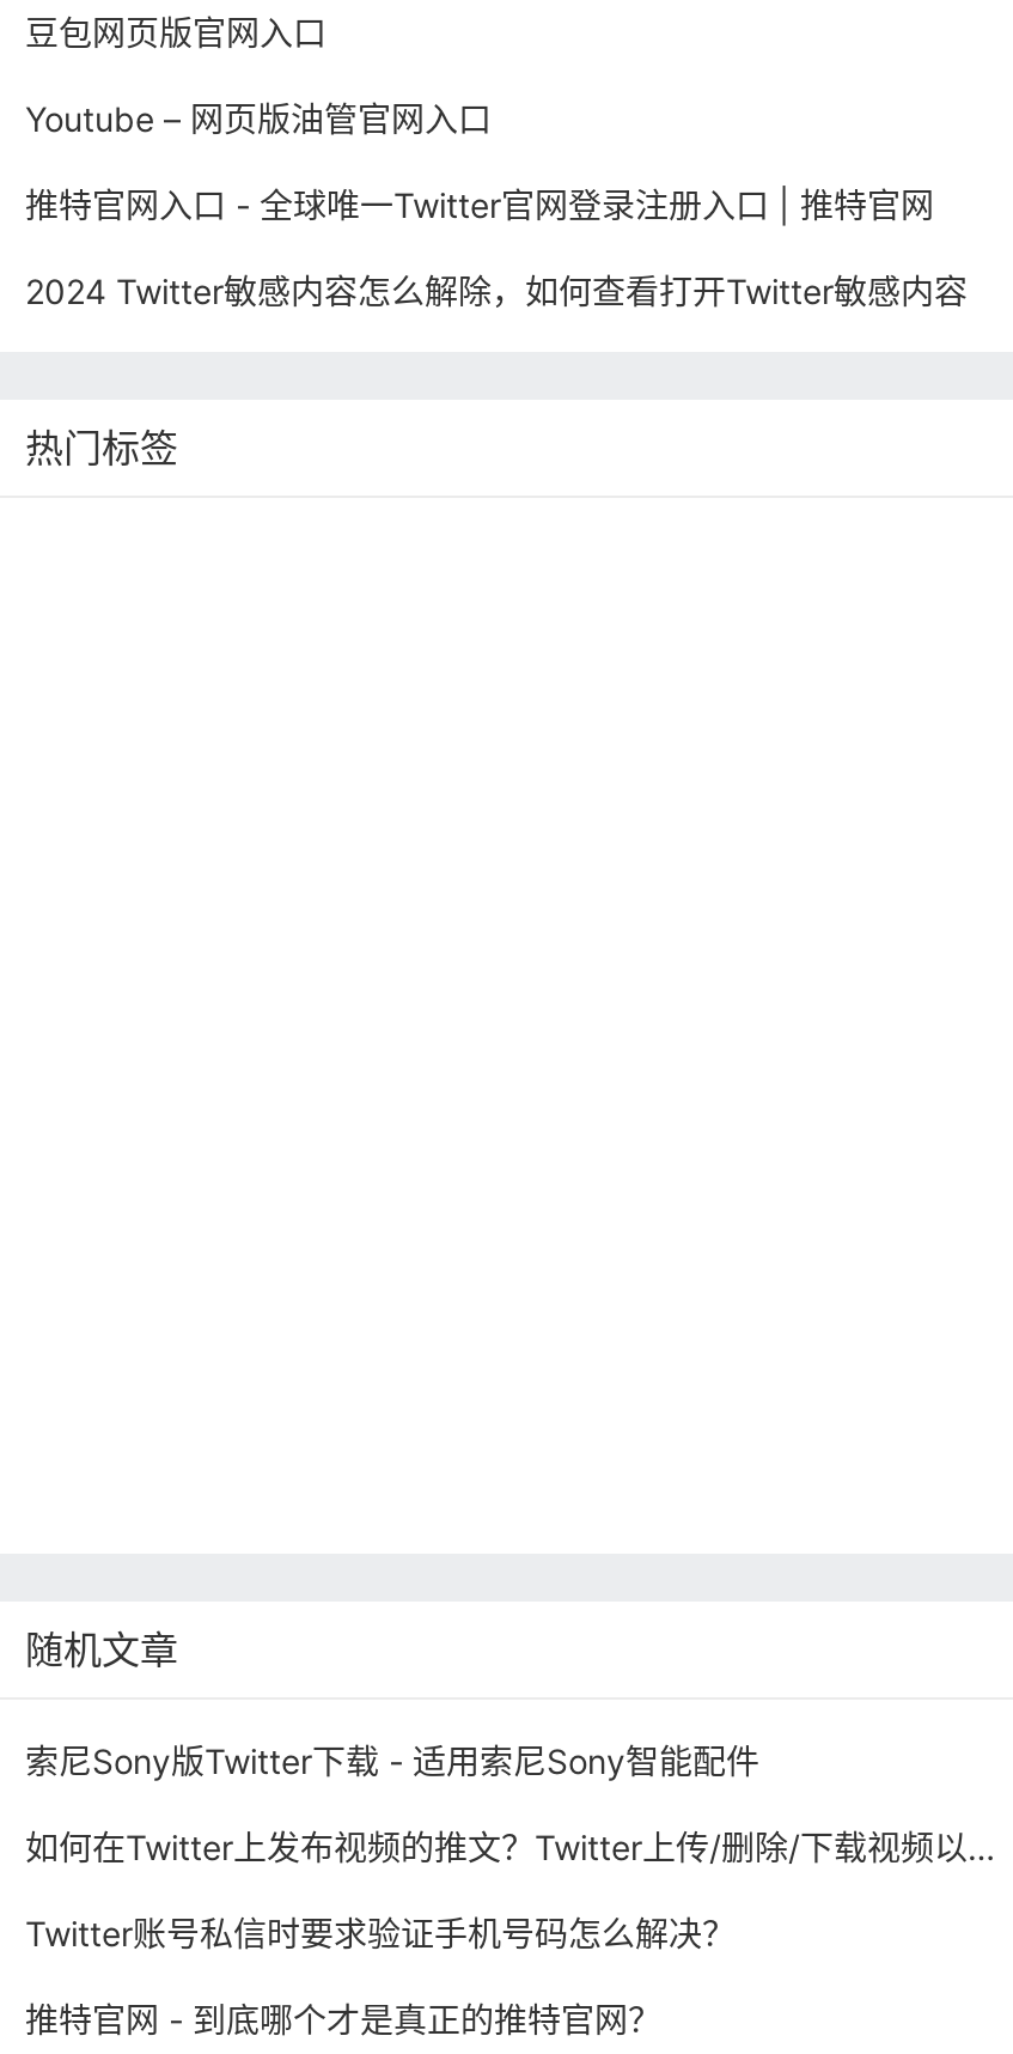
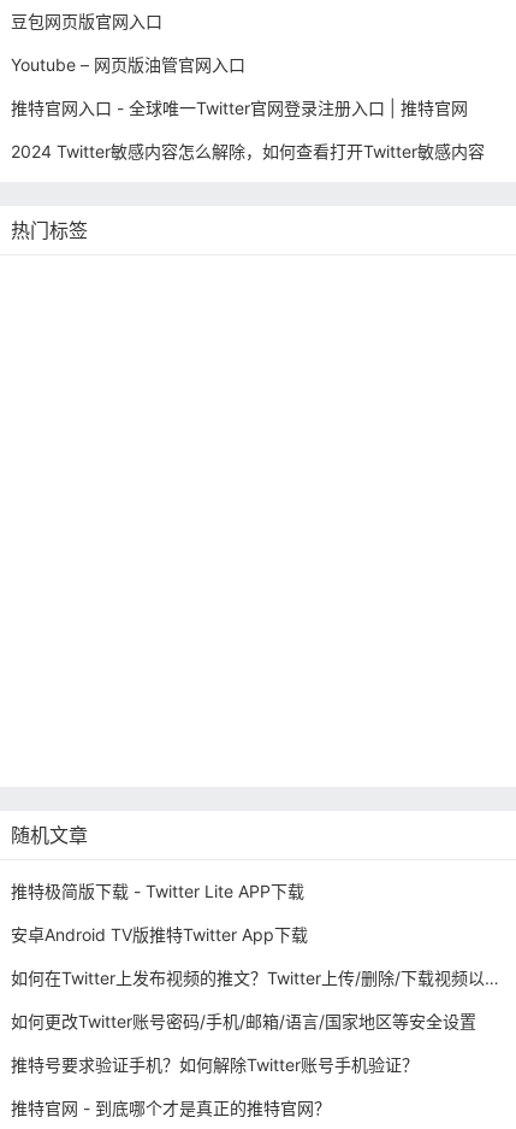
[25,1740,759,1781] 索尼Sony版Twitter下载 - 适用索尼Sony智能配件 -> [11,881,308,945] 推特极简版下载 - Twitter Lite APP下载 | 安卓Android TV版推特Twitter App下载
[25,1913,736,1953] Twitter账号私信时要求验证手机号码怎么解决？ -> [11,1011,476,1075] 如何更改Twitter账号密码/手机/邮箱/语言/国家地区等安全设置 | 推特号要求验证手机？如何解除Twitter账号手机验证？

